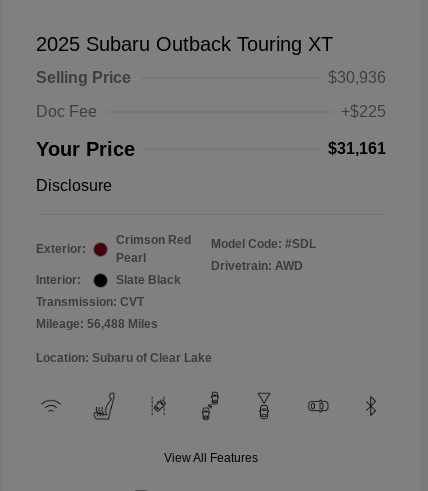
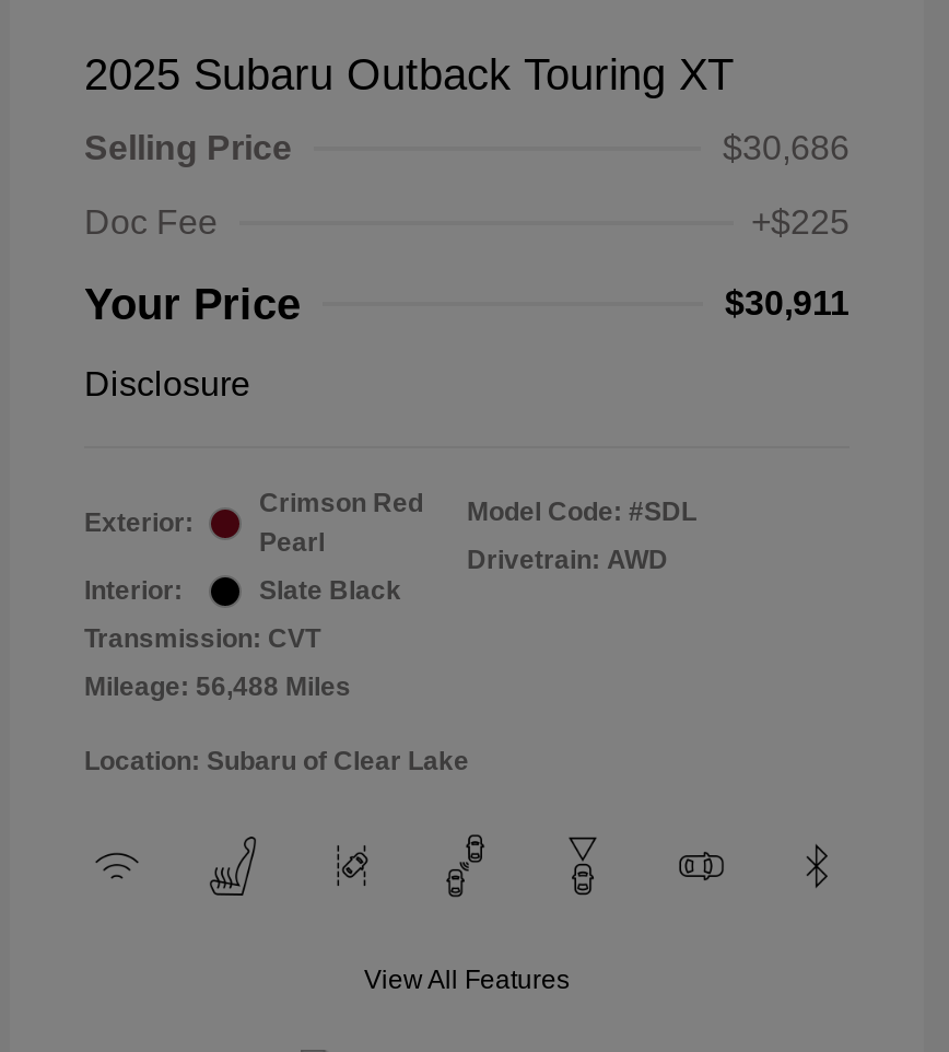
[328,69,386,86] $30,936 -> [723,129,850,167] $30,686
[328,140,386,157] $31,161 -> [725,285,850,322] $30,911

